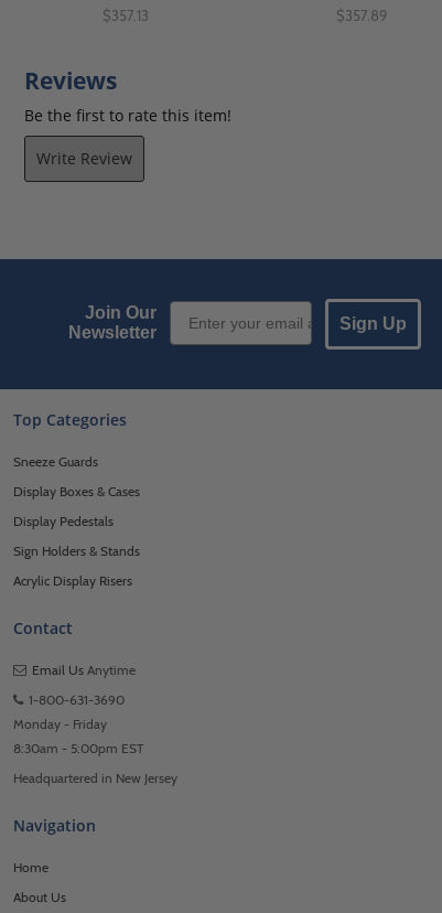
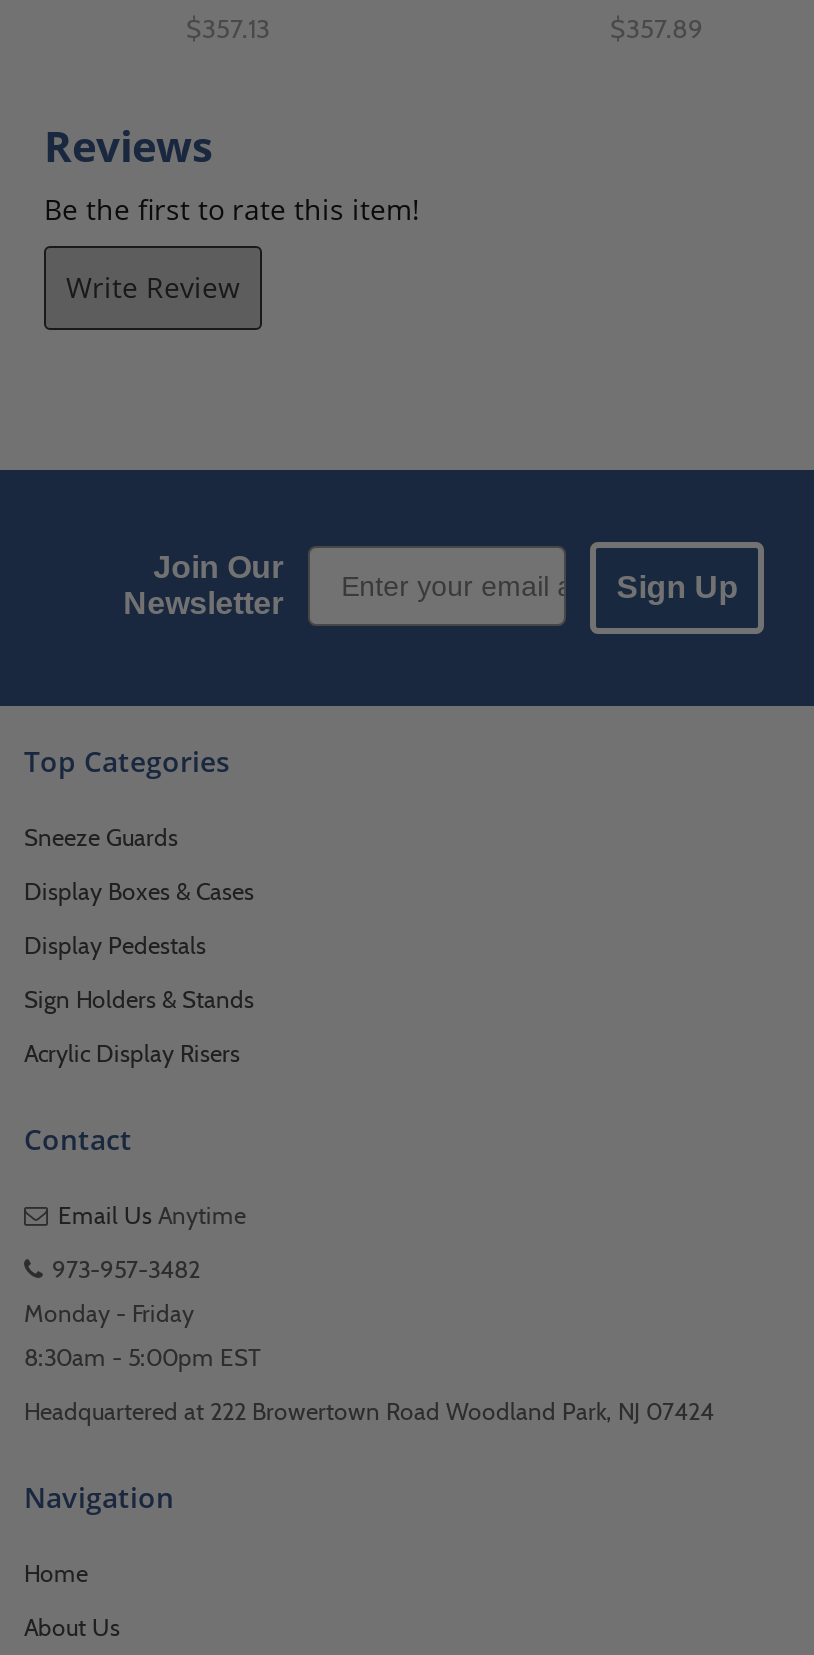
[29,691,125,708] 1-800-631-3690 -> [52,1254,200,1284] 973-957-3482
[13,770,177,786] Headquartered in New Jersey -> [24,1396,714,1426] Headquartered at 222 Browertown Road Woodland Park, NJ 07424

